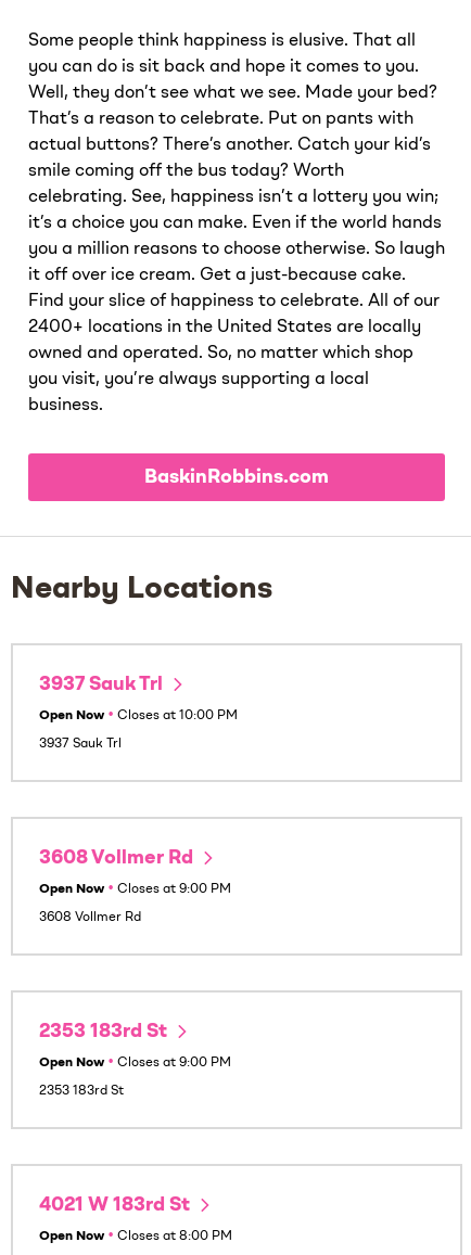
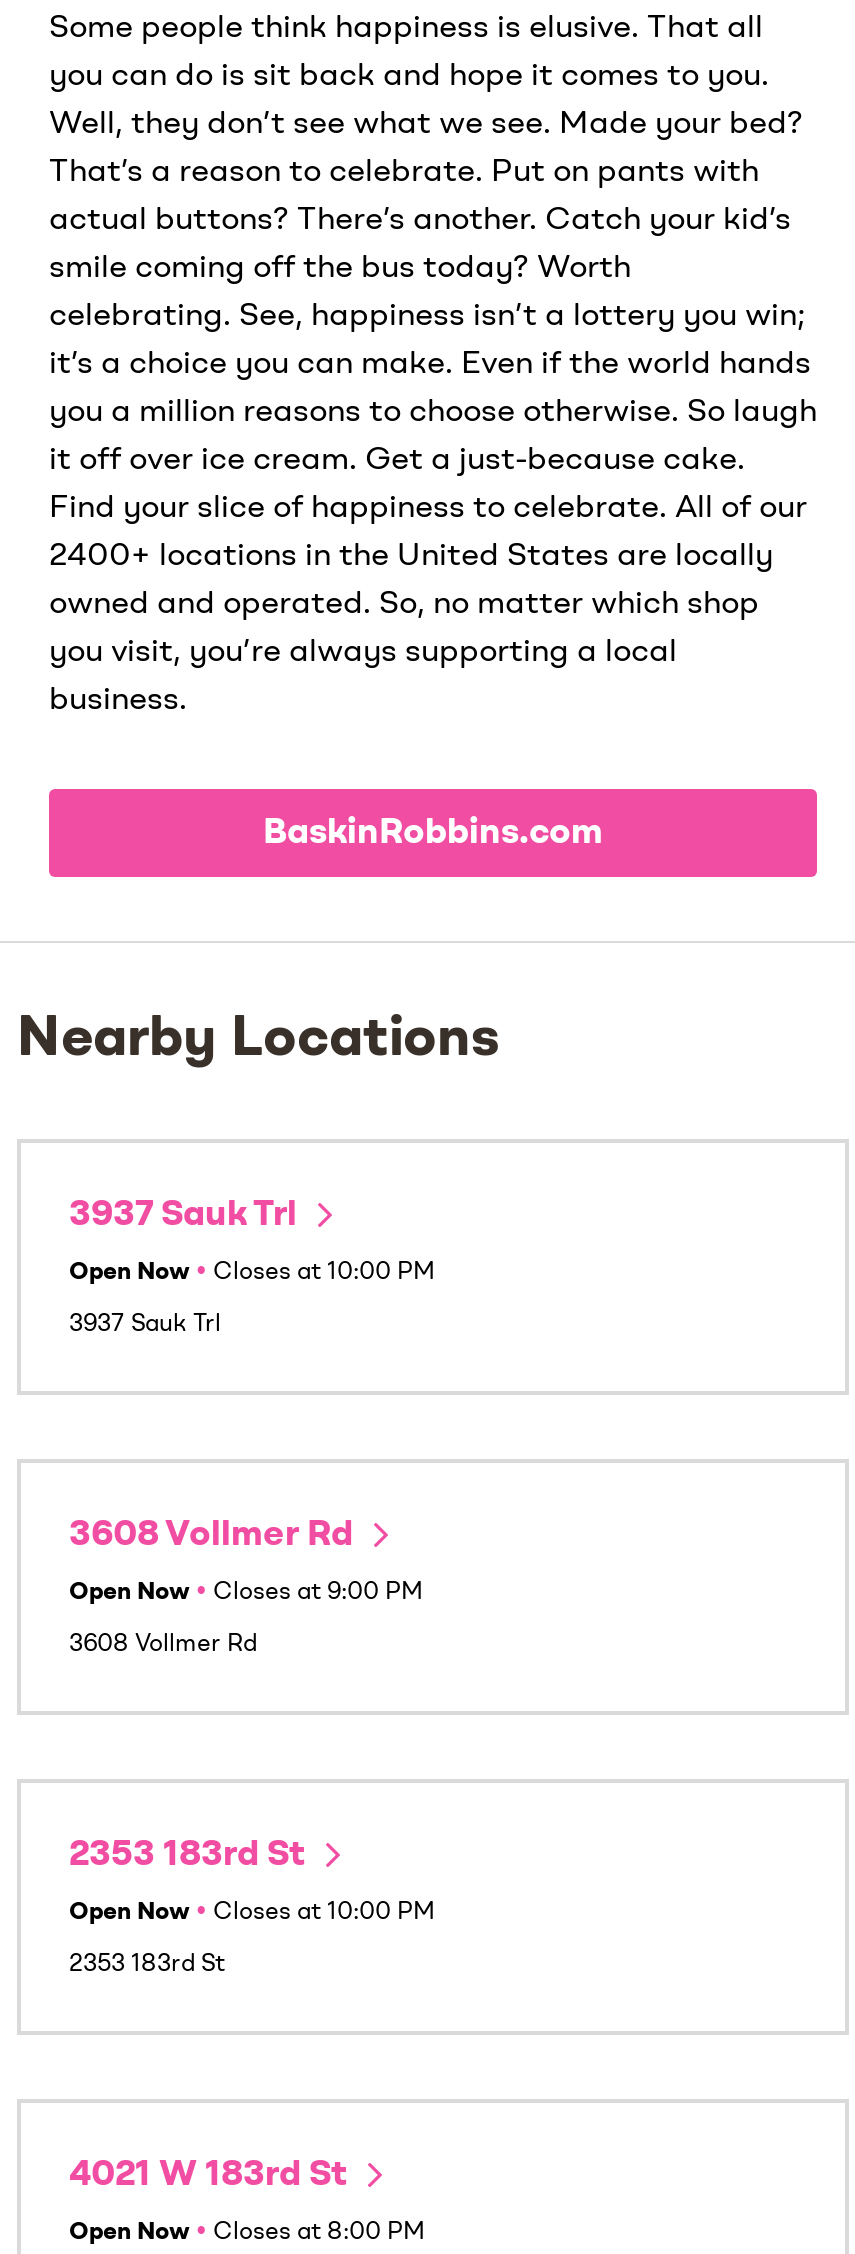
[39,1056,231,1069] Open Now • Closes at 9:00 PM -> [69,1901,435,1925] Open Now • Closes at 10:00 PM

